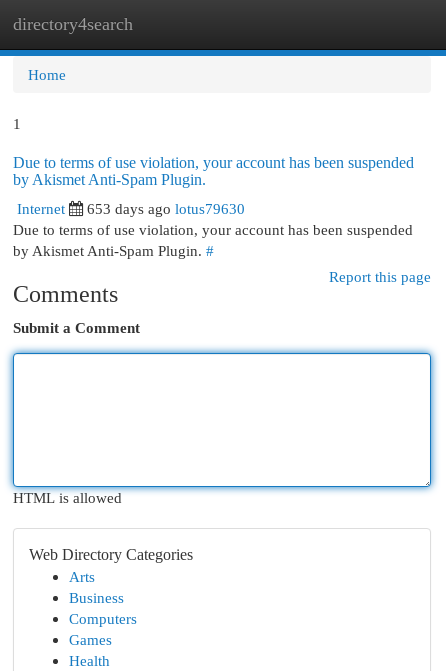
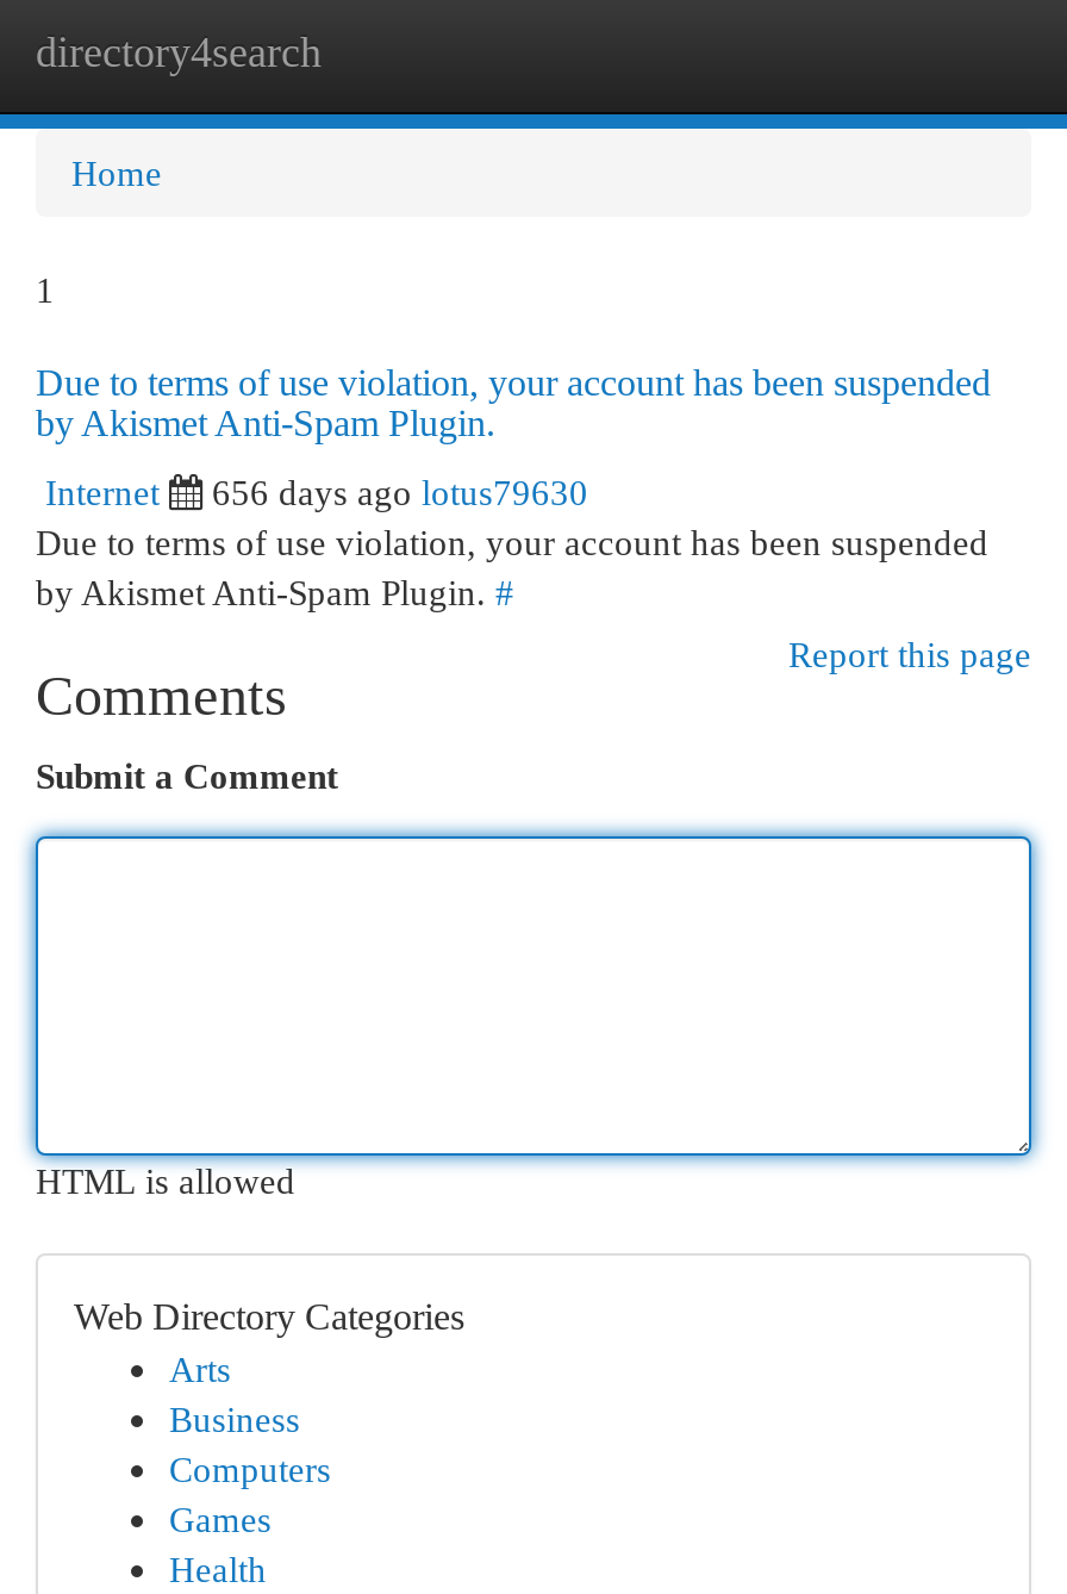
[87,200,245,217] 653 days ago lotus79630 -> [212,472,588,512] 656 days ago lotus79630

